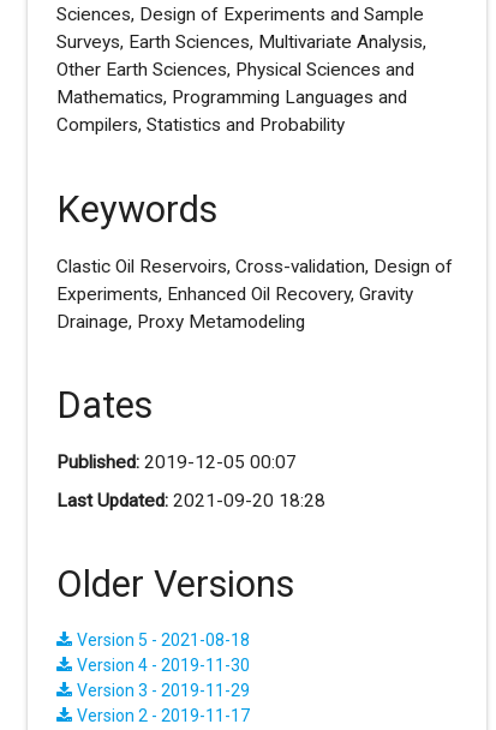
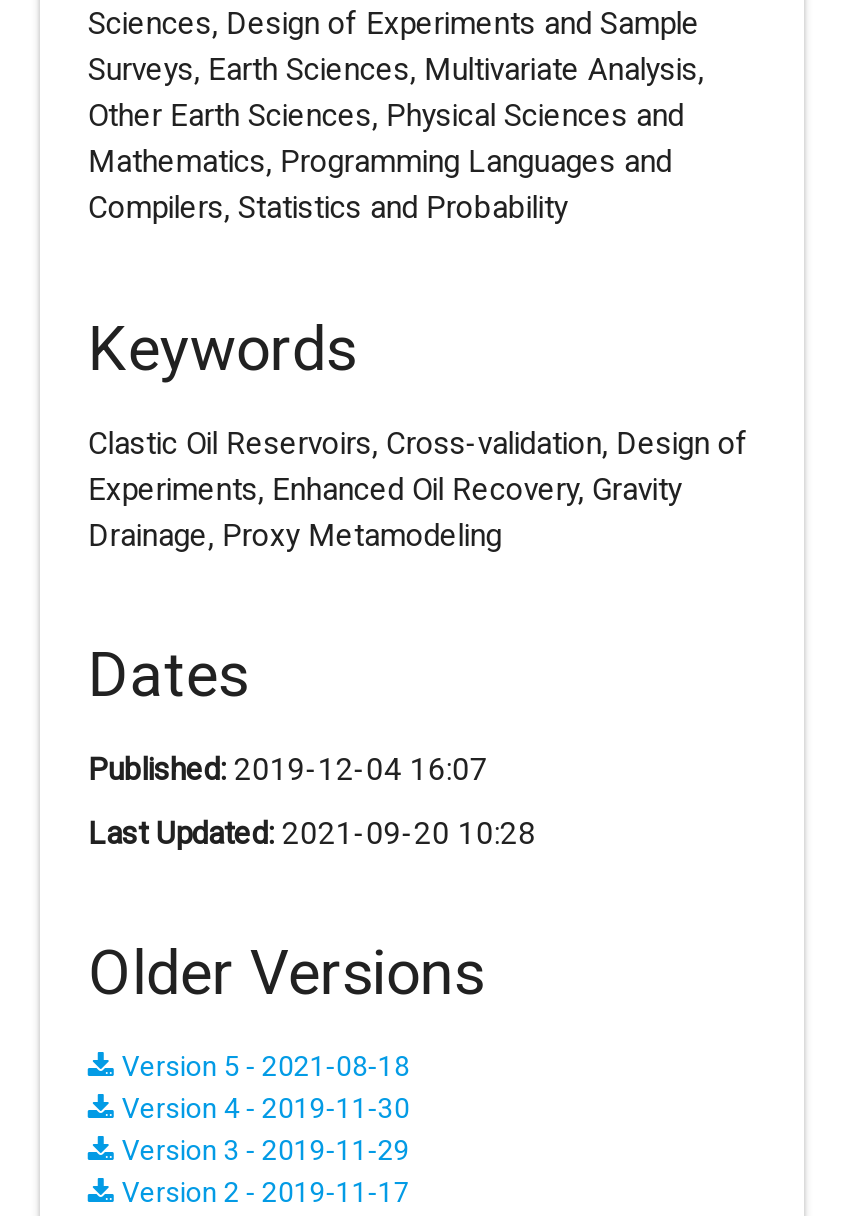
[56,452,297,473] Published: 2019-12-05 00:07 -> [88,753,488,789] Published: 2019-12-04 16:07
[56,490,325,511] Last Updated: 2021-09-20 18:28 -> [88,815,536,851] Last Updated: 2021-09-20 10:28

